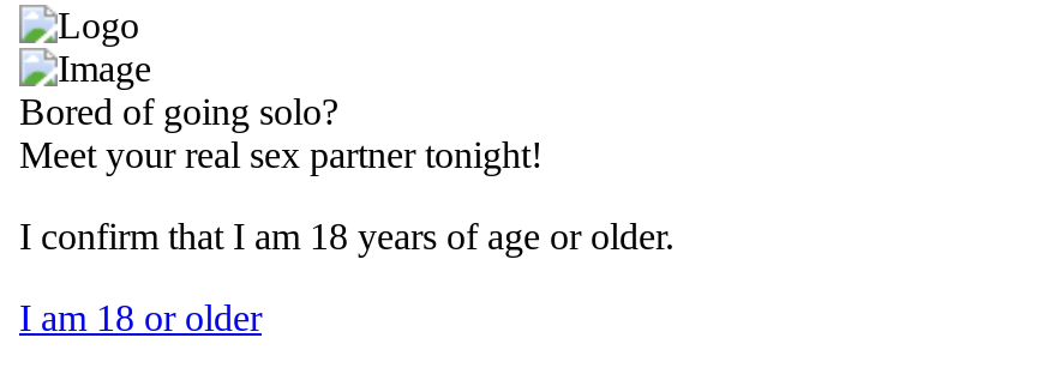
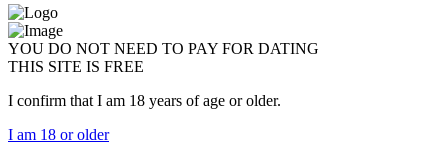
[19,91,543,175] Bored of going solo? | Meet your real sex partner tonight! -> [8,40,319,75] YOU DO NOT NEED TO PAY FOR DATING | THIS SITE IS FREE

